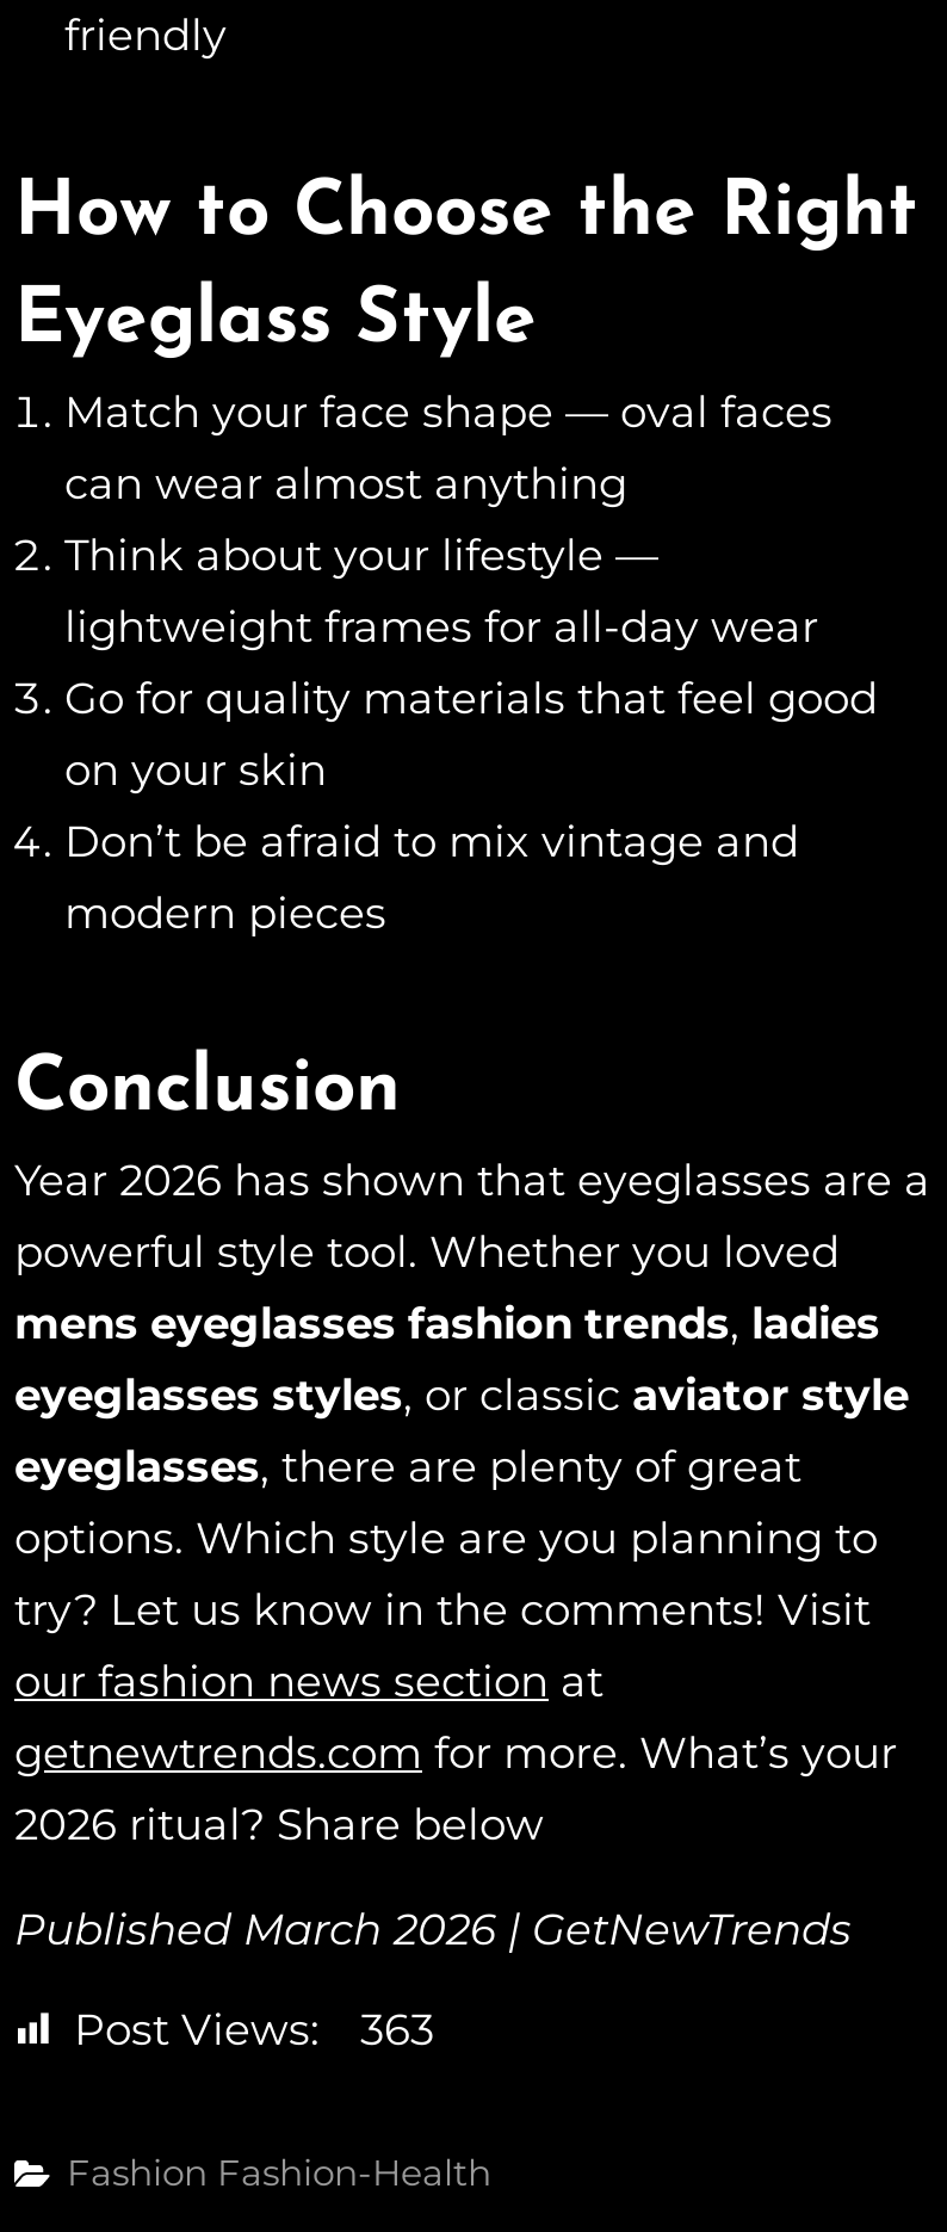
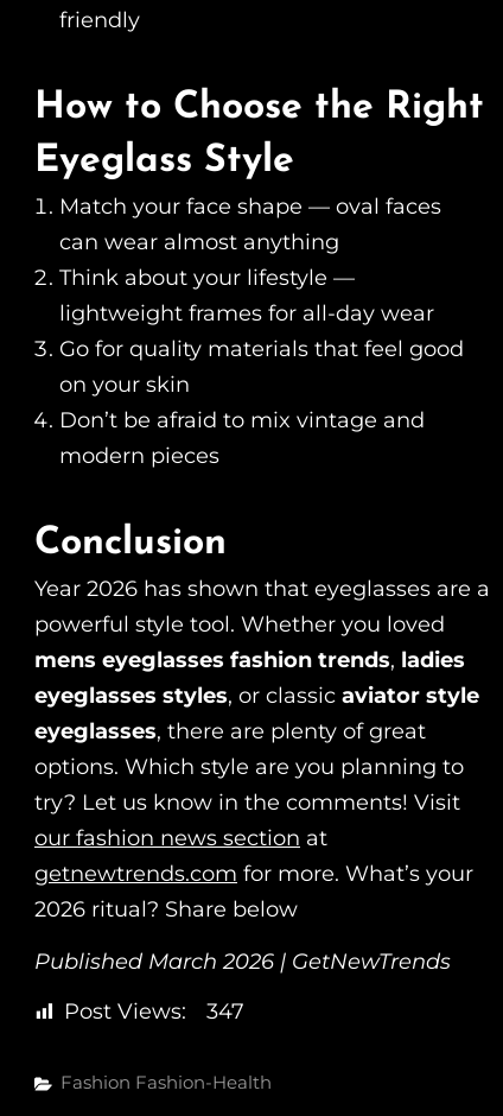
[74,2004,434,2056] Post Views: 363 -> [64,999,244,1025] Post Views: 347

